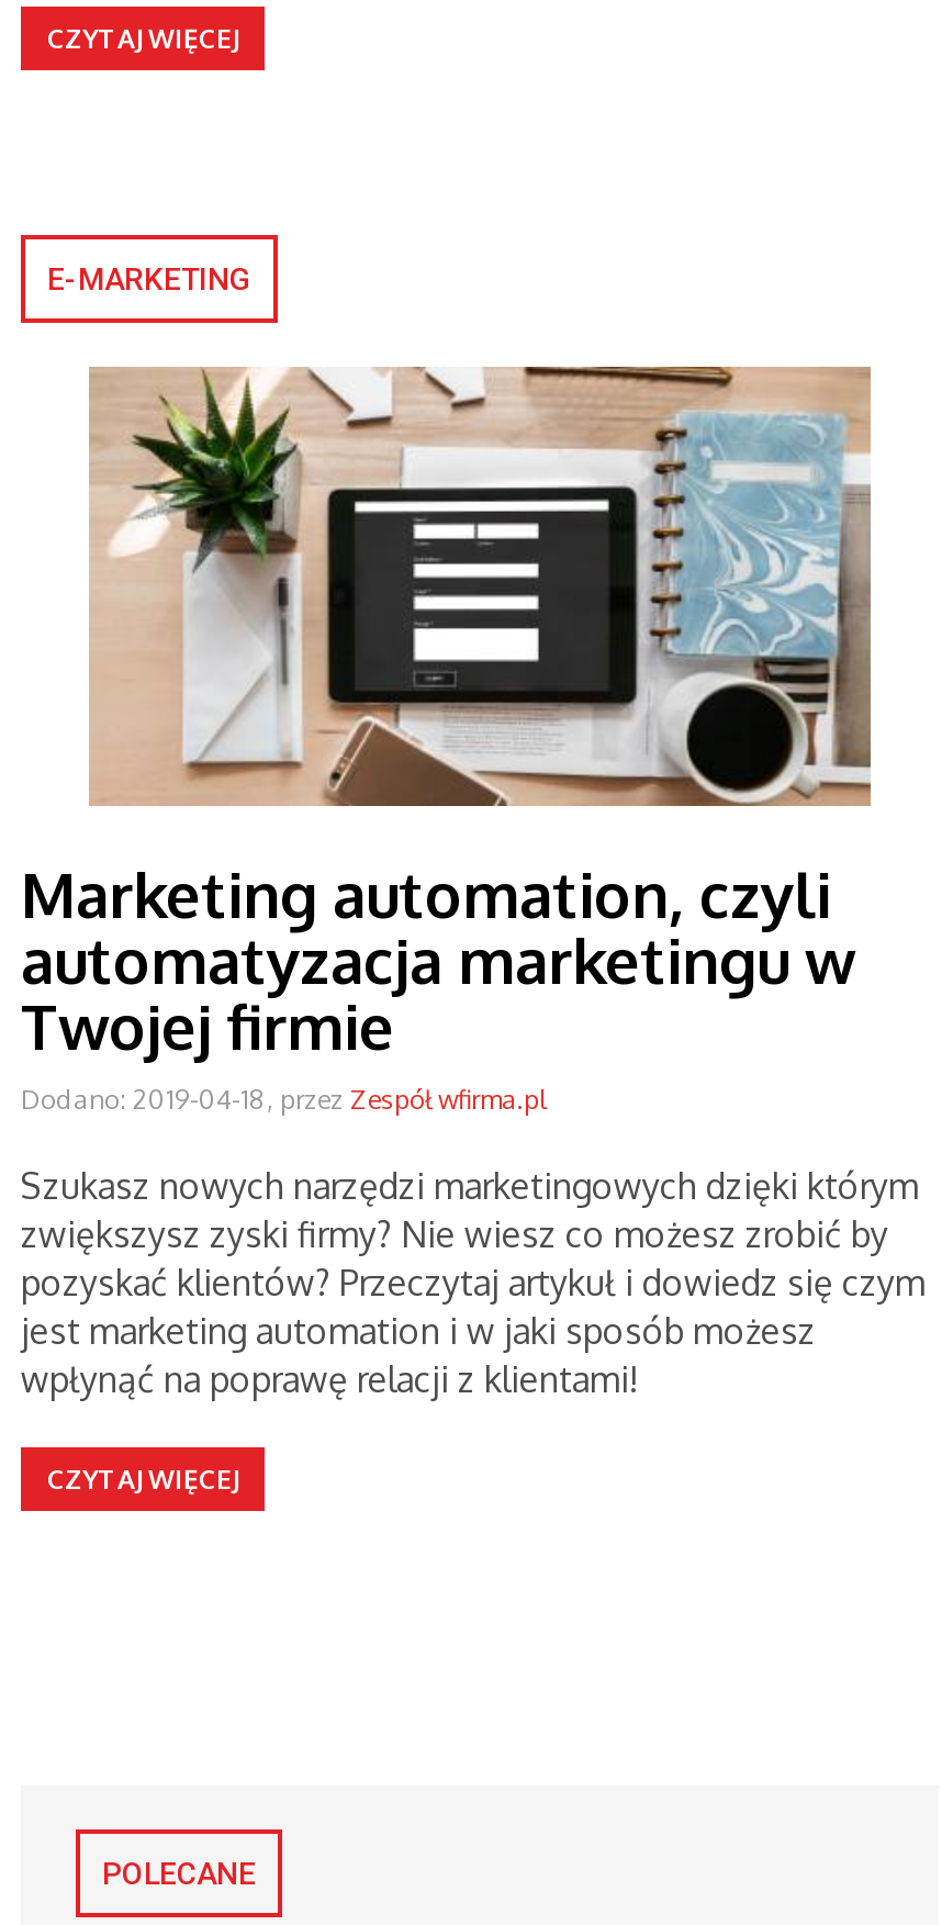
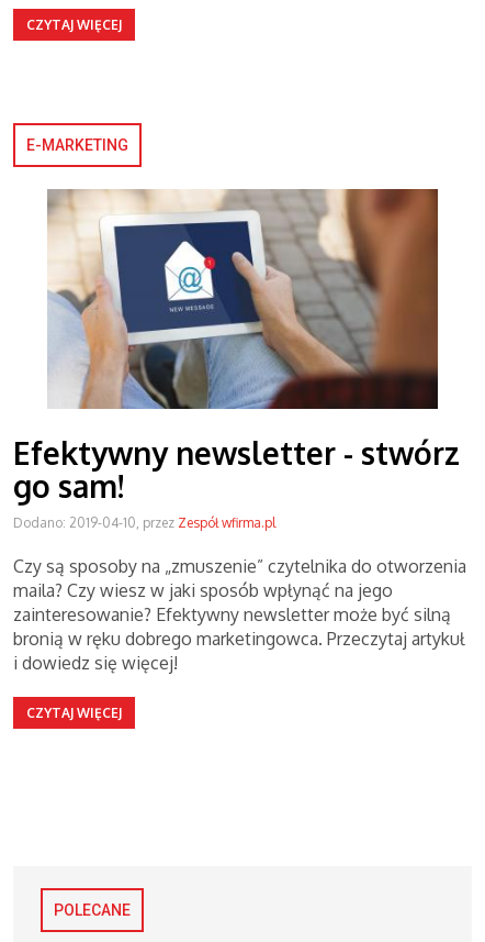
[21,367,871,1116] [image] | Marketing automation, czyli | automatyzacja marketingu w | Twojej firmie | Dodano: 2019-04-18, przez Zespół wfirma.pl -> [13,189,460,531] [image] | Efektywny newsletter - stwórz | go sam! | Dodano: 2019-04-10, przez Zespół wfirma.pl
[21,1164,926,1401] Szukasz nowych narzędzi marketingowych dzięki którym | zwiększysz zyski firmy? Nie wiesz co możesz zrobić by | pozyskać klientów? Przeczytaj artykuł i dowiedz się czym | jest marketing automation i w jaki sposób możesz | wpłynąć na poprawę relacji z klientami! -> [13,555,466,674] Czy są sposoby na „zmuszenie” czytelnika do otworzenia | maila? Czy wiesz w jaki sposób wpłynąć na jego | zainteresowanie? Efektywny newsletter może być silną | bronią w ręku dobrego marketingowca. Przeczytaj artykuł | i dowiedz się więcej!

